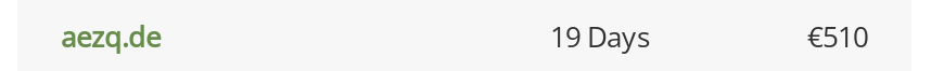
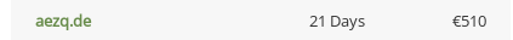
[550,16,650,55] 19 Days -> [309,9,364,31] 21 Days

